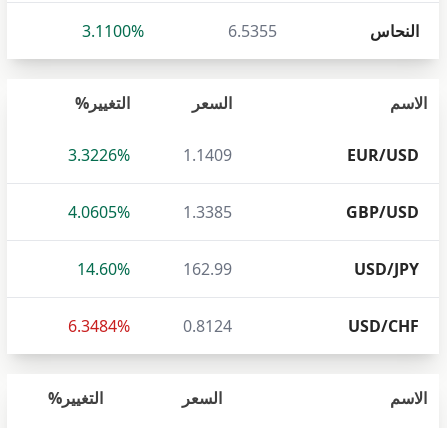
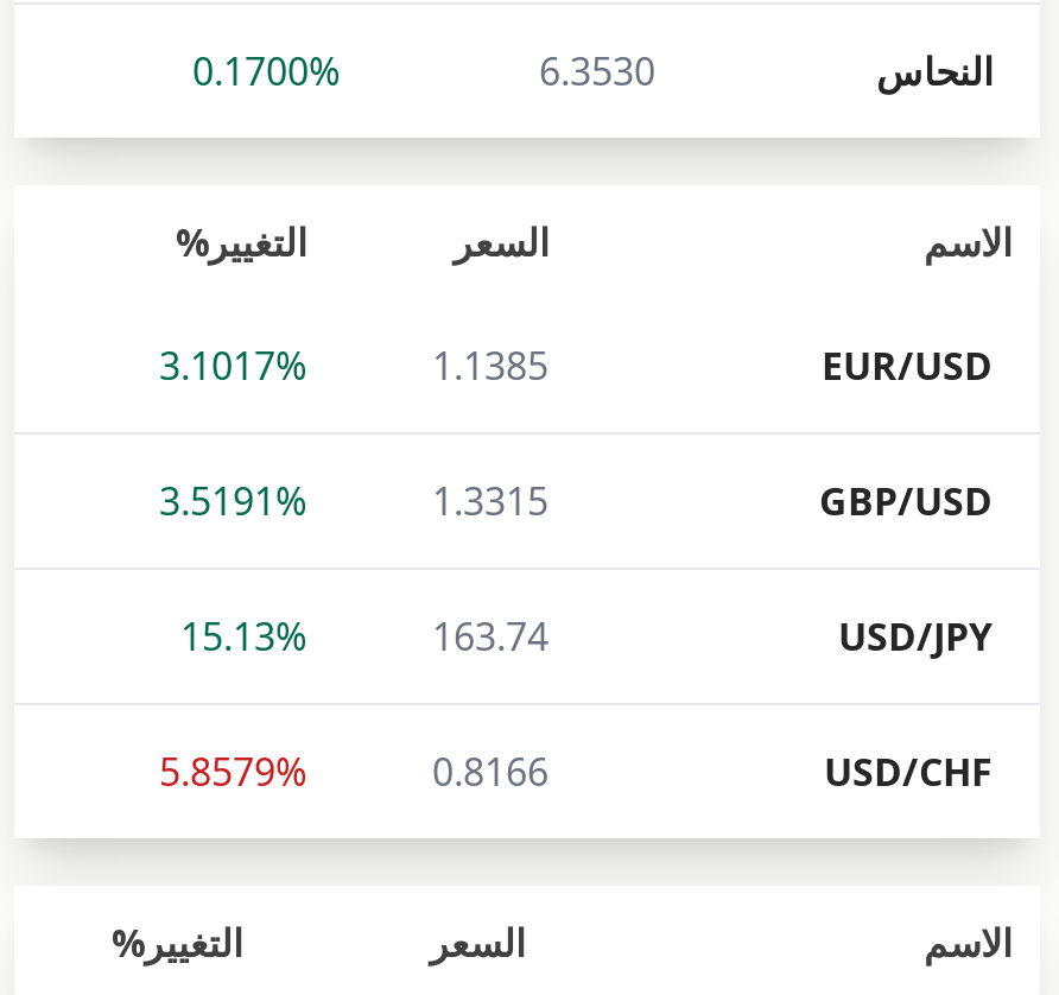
[82,20,144,42] 3.1100% -> [192,44,340,97] 0.1700%
[228,20,277,42] 6.5355 -> [539,44,655,97] 6.3530
[68,144,130,166] 3.3226% -> [159,339,306,391] 3.1017%
[183,144,232,166] 1.1409 -> [432,339,548,391] 1.1385
[68,201,130,223] 4.0605% -> [159,474,306,526] 3.5191%
[183,201,232,223] 1.3385 -> [432,474,548,526] 1.3315
[77,258,130,280] 14.60% -> [180,610,306,662] 15.13%
[183,258,232,280] 162.99 -> [432,610,548,662] 163.74
[68,315,130,337] 6.3484% -> [159,745,306,797] 5.8579%
[183,315,232,337] 0.8124 -> [432,745,548,797] 0.8166

